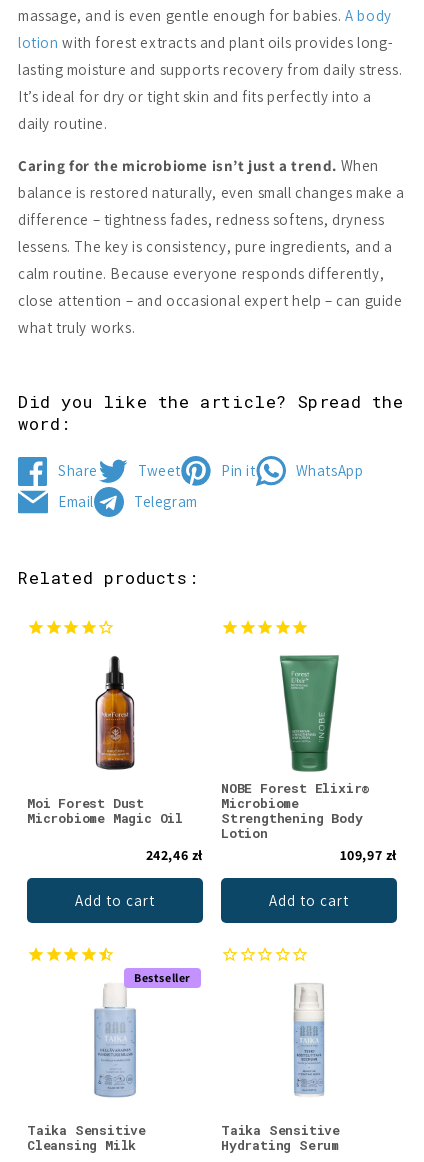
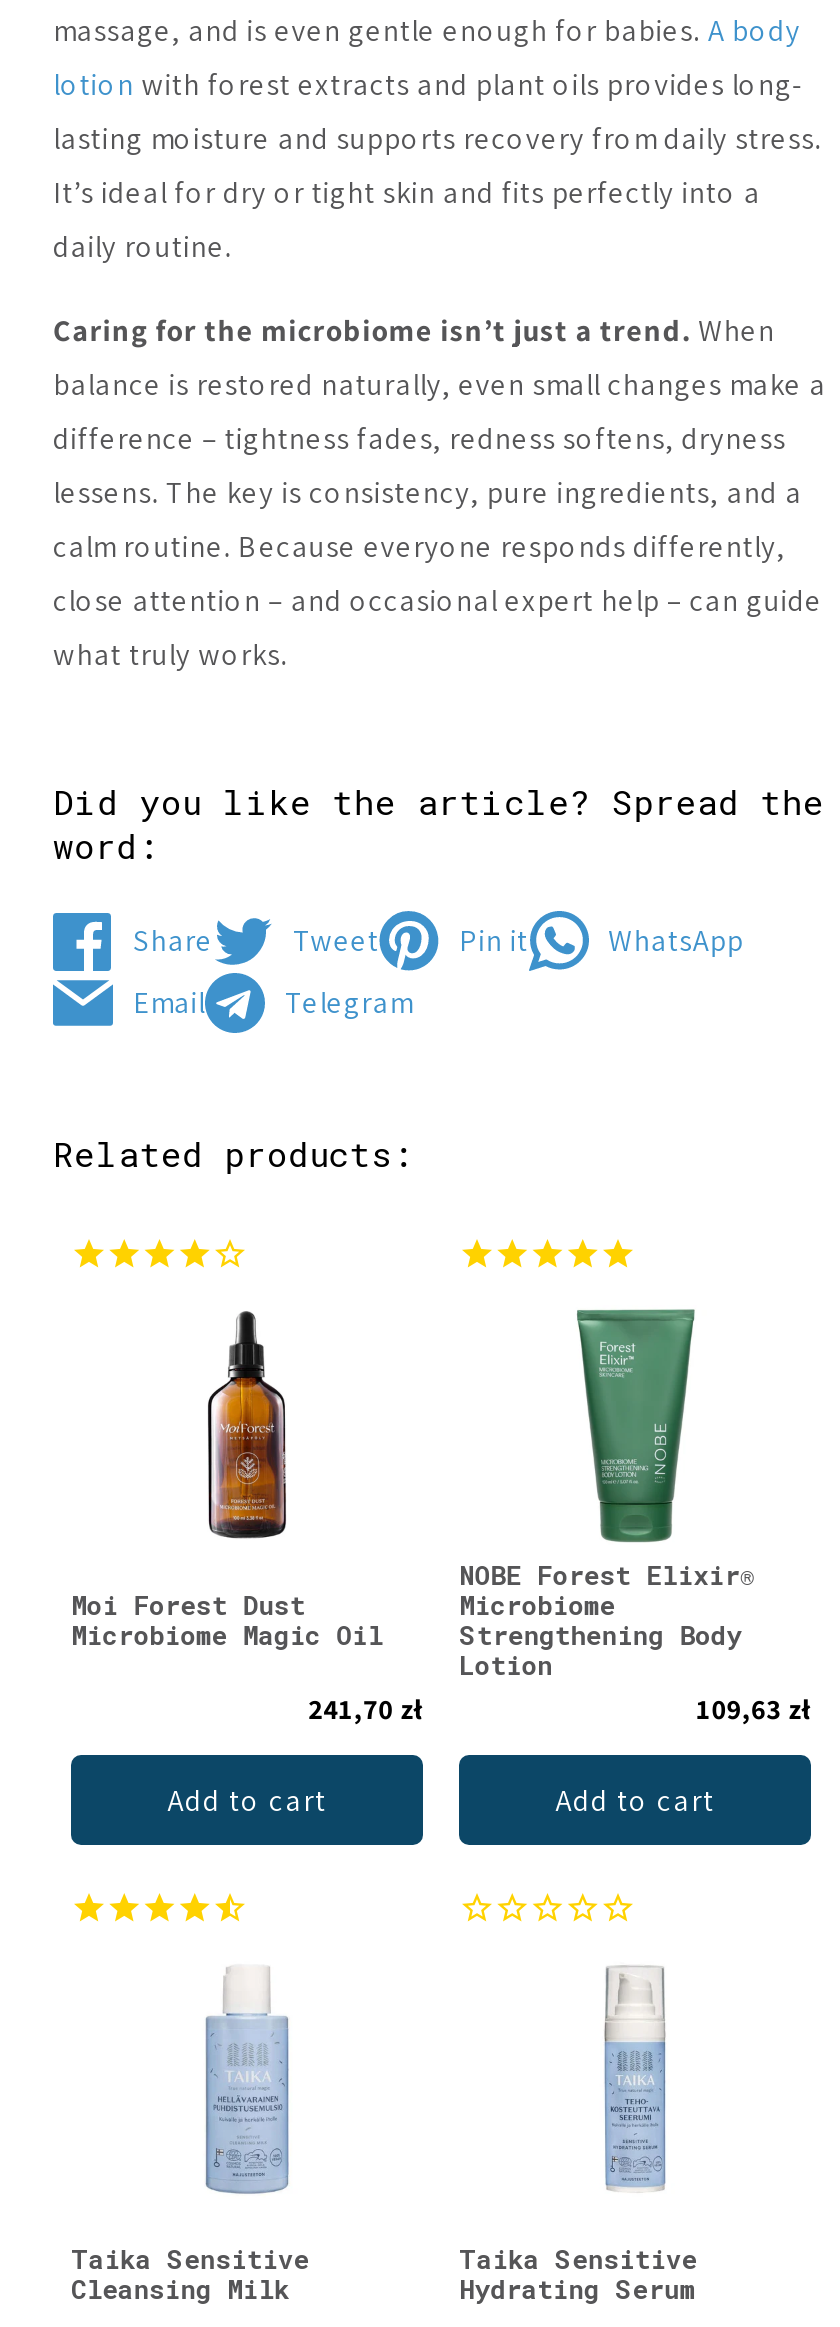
[146,846,203,864] 242,46 zł -> [308,1692,423,1728] 241,70 zł
[340,846,397,864] 109,97 zł -> [696,1692,811,1728] 109,63 zł
[134,970,191,985] Bestseller -> none

